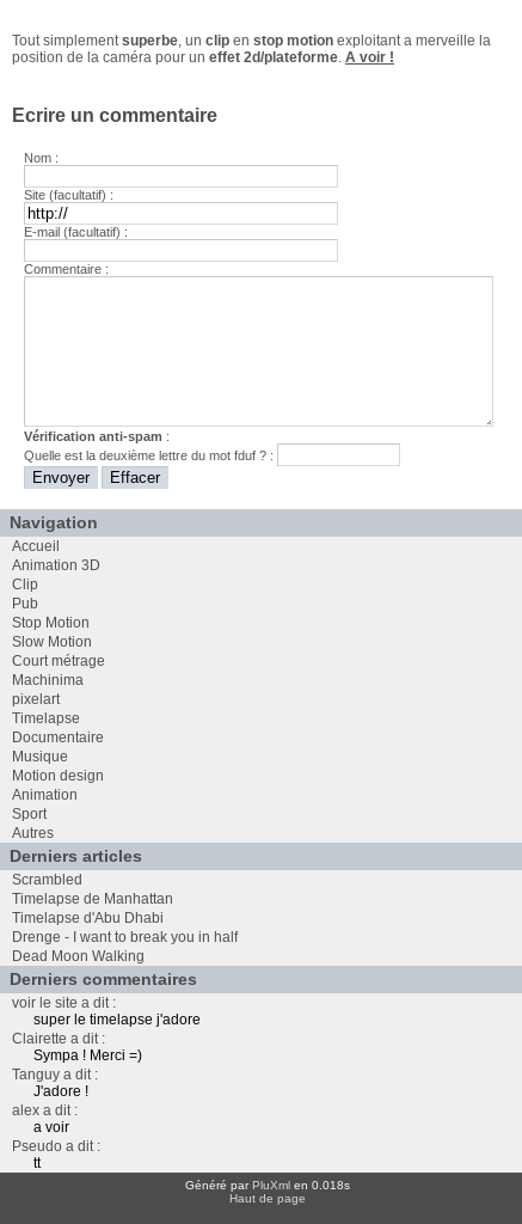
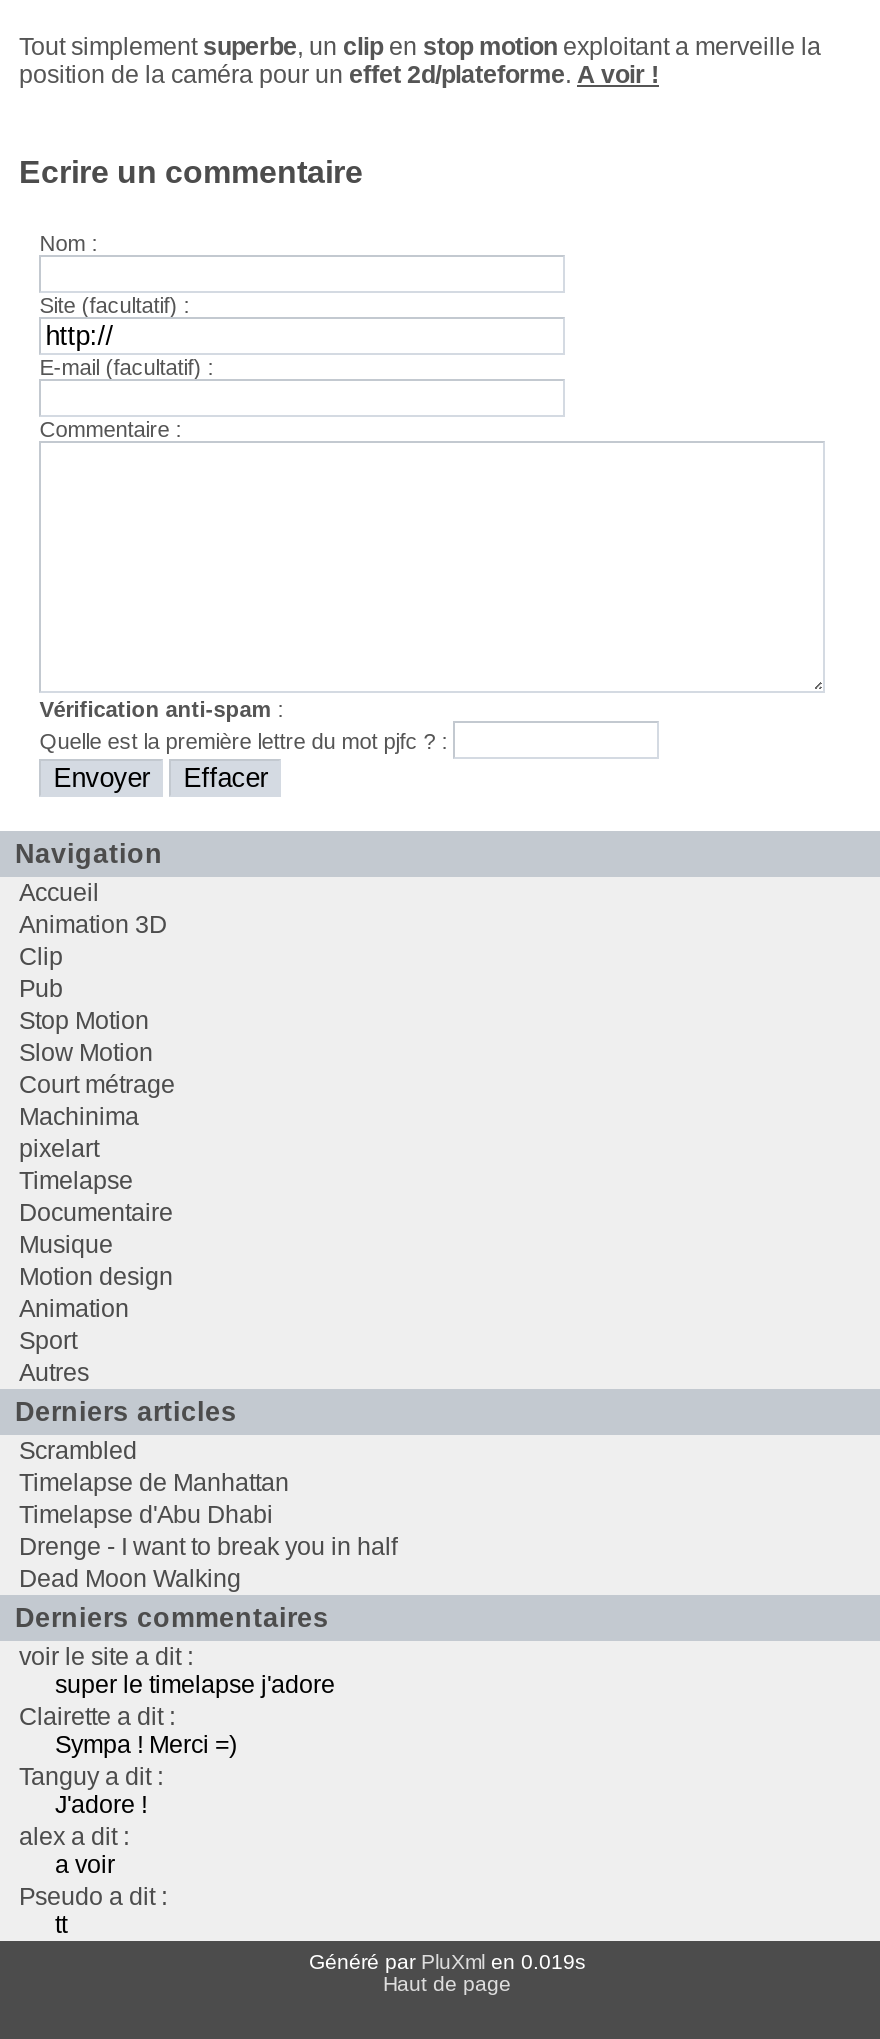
[24,448,277,462] Quelle est la deuxième lettre du mot fduf? : -> [39,729,453,753] Quelle est la première lettre du mot pjfc? :
[185,1178,350,1191] Généré par PluXml en 0.018s -> [309,1950,585,1972] Généré par PluXml en 0.019s

